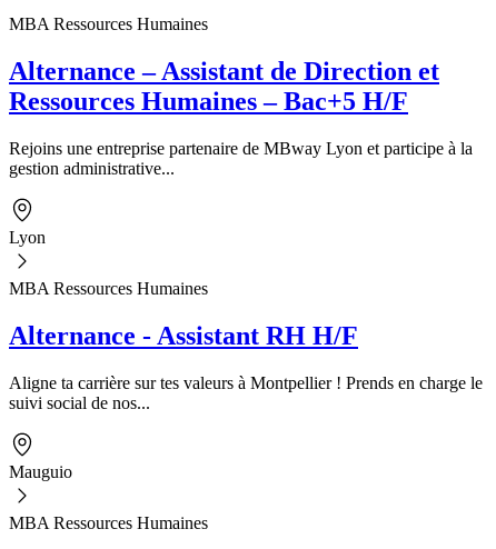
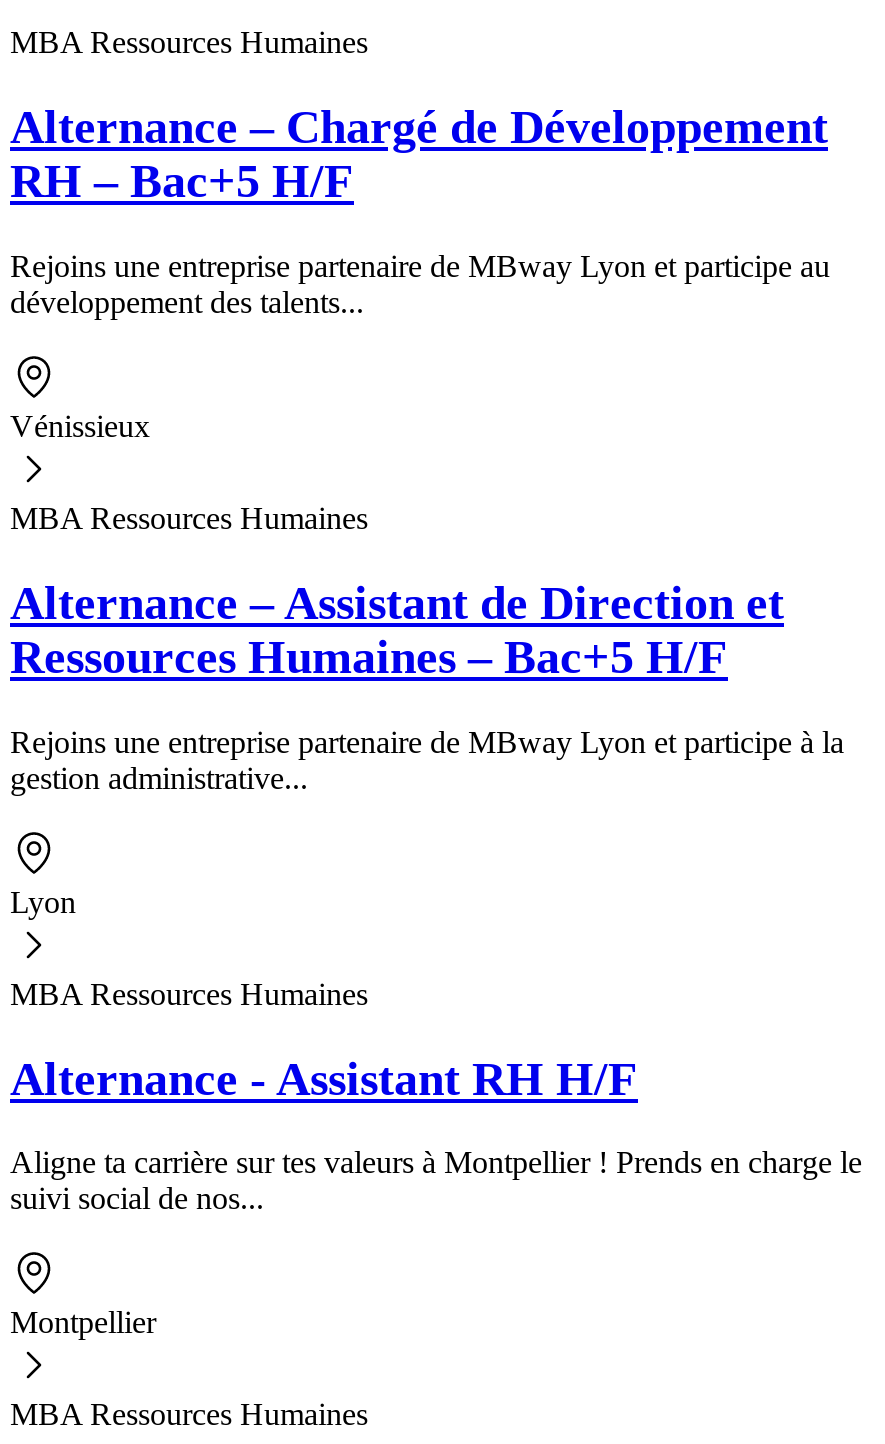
none -> [10,101,830,319] Alternance – Chargé de Développement | RH – Bac+5 H/F | Rejoins une entreprise partenaire de MBway Lyon et participe au | développement des talents...
none -> [10,409,368,535] Vénissieux | MBA Ressources Humaines
[9,462,72,481] Mauguio -> [10,1306,156,1340] Montpellier

